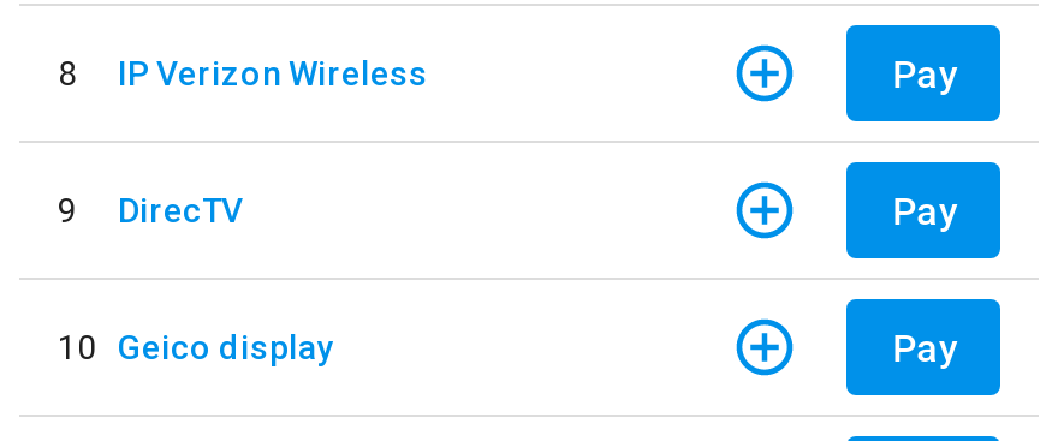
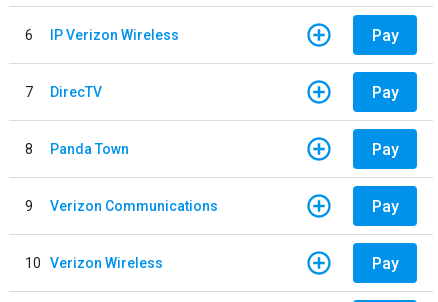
[58,53,428,91] 8 IP Verizon Wireless -> [25,26,179,42] 6 IP Verizon Wireless
[58,190,243,228] 9 DirecTV -> [25,83,102,99] 7 DirecTV
[58,327,334,365] 10 Geico display -> [25,139,399,270] 8 | Panda Town | Pay | 9 | Verizon Communications | Pay | 10 Verizon Wireless

